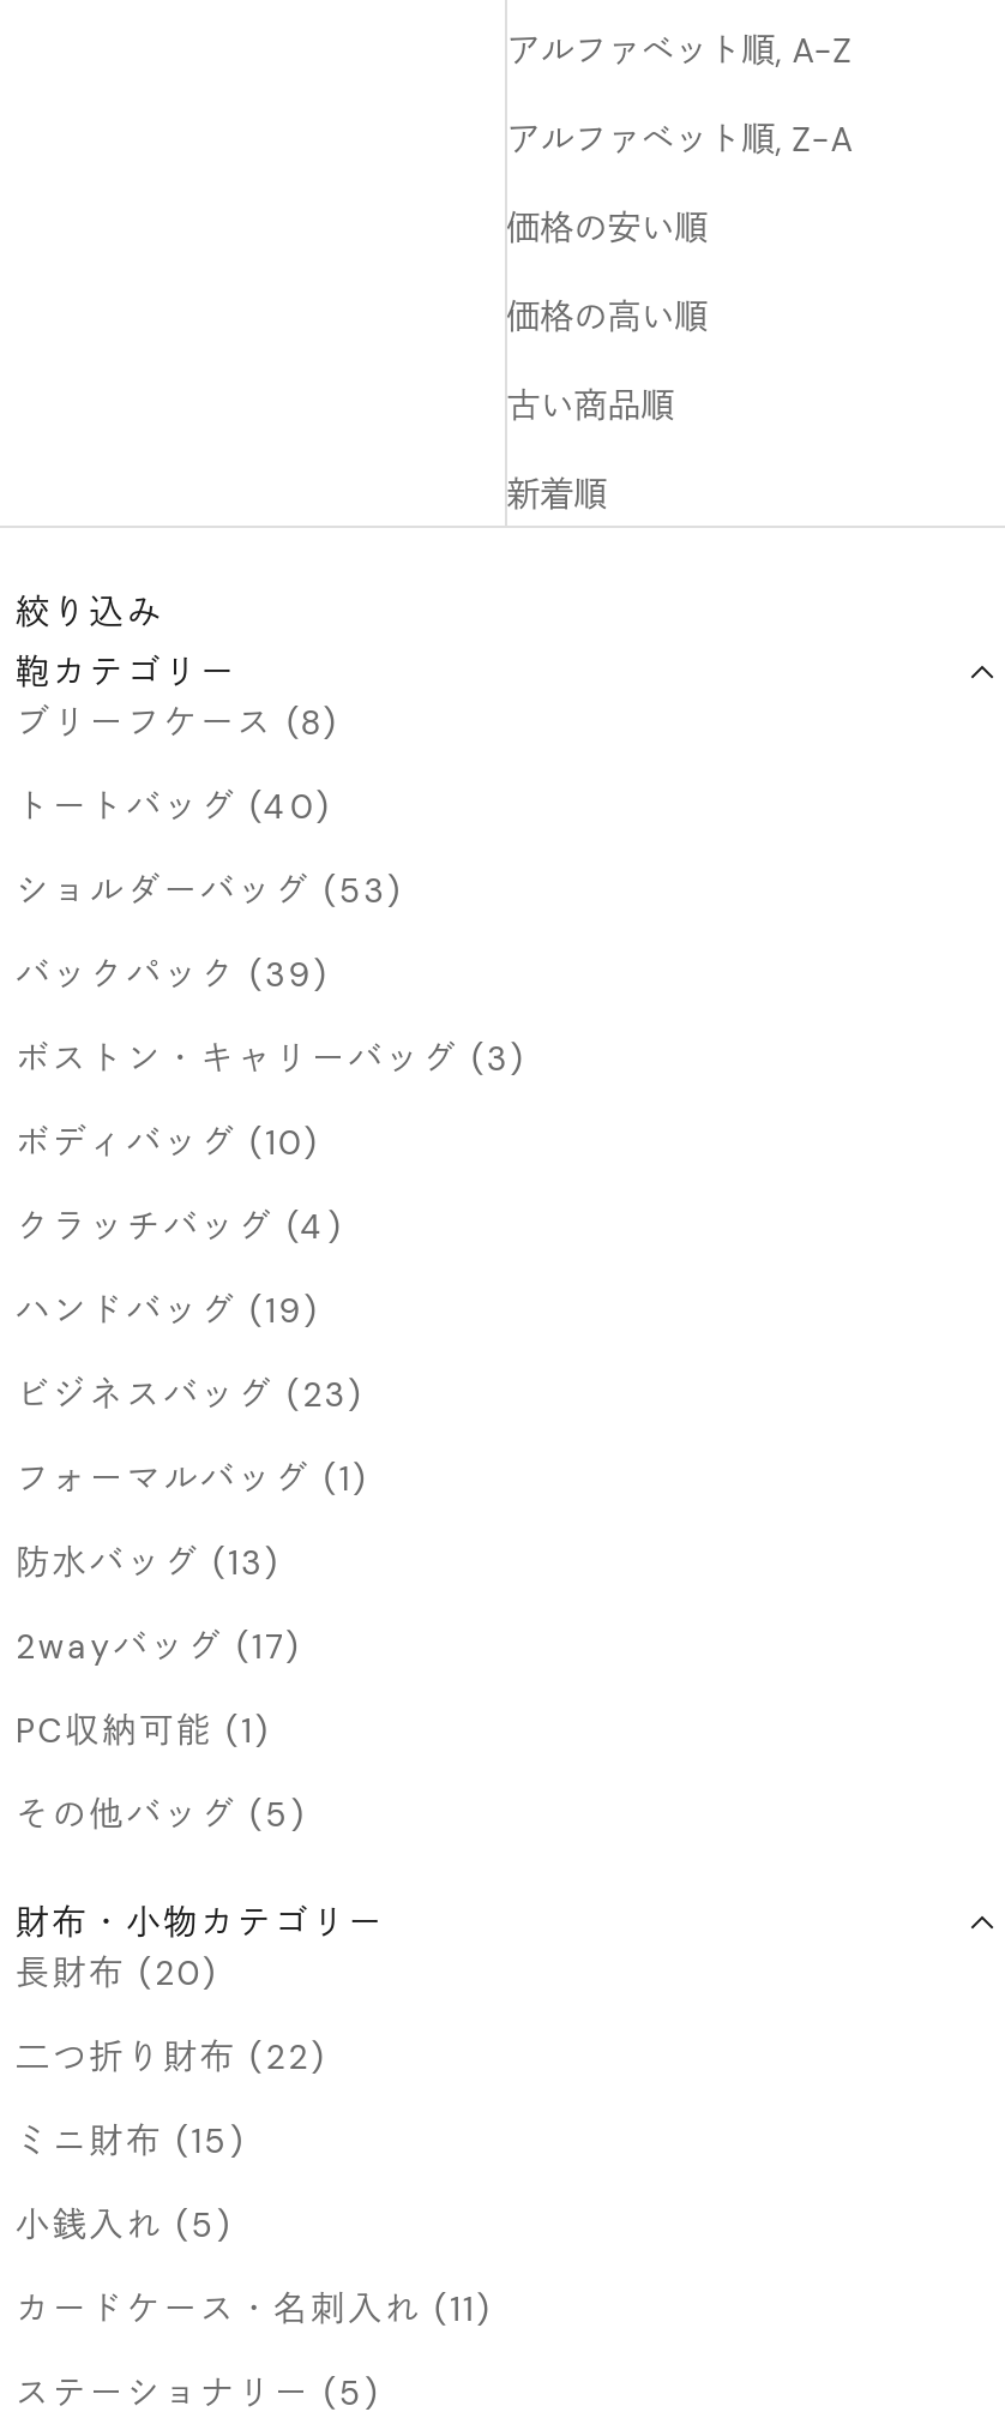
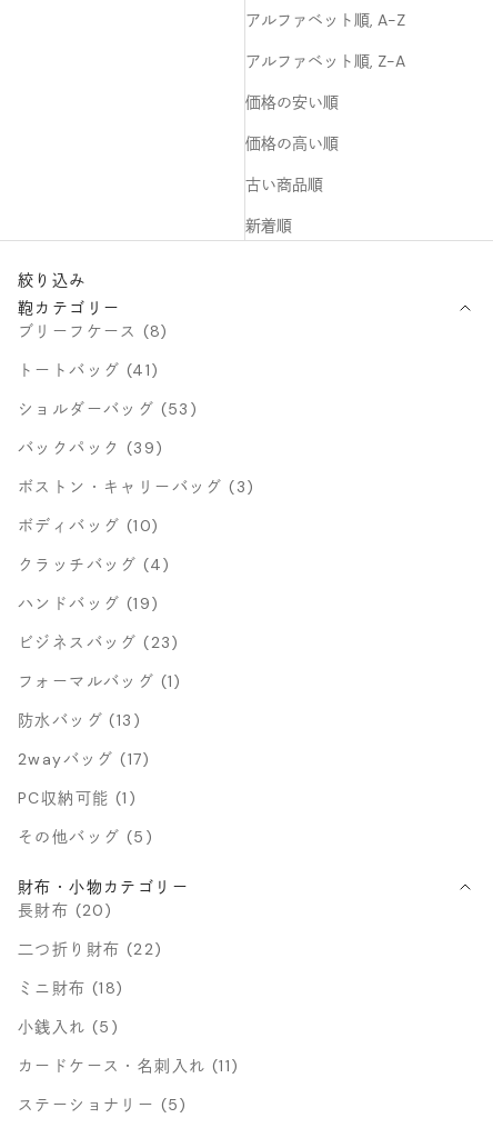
[16,784,333,827] トートバッグ (40) -> [18,360,159,380] トートバッグ (41)
[16,2118,247,2162] ミニ財布 (15) -> [18,978,124,998] ミニ財布 (18)

